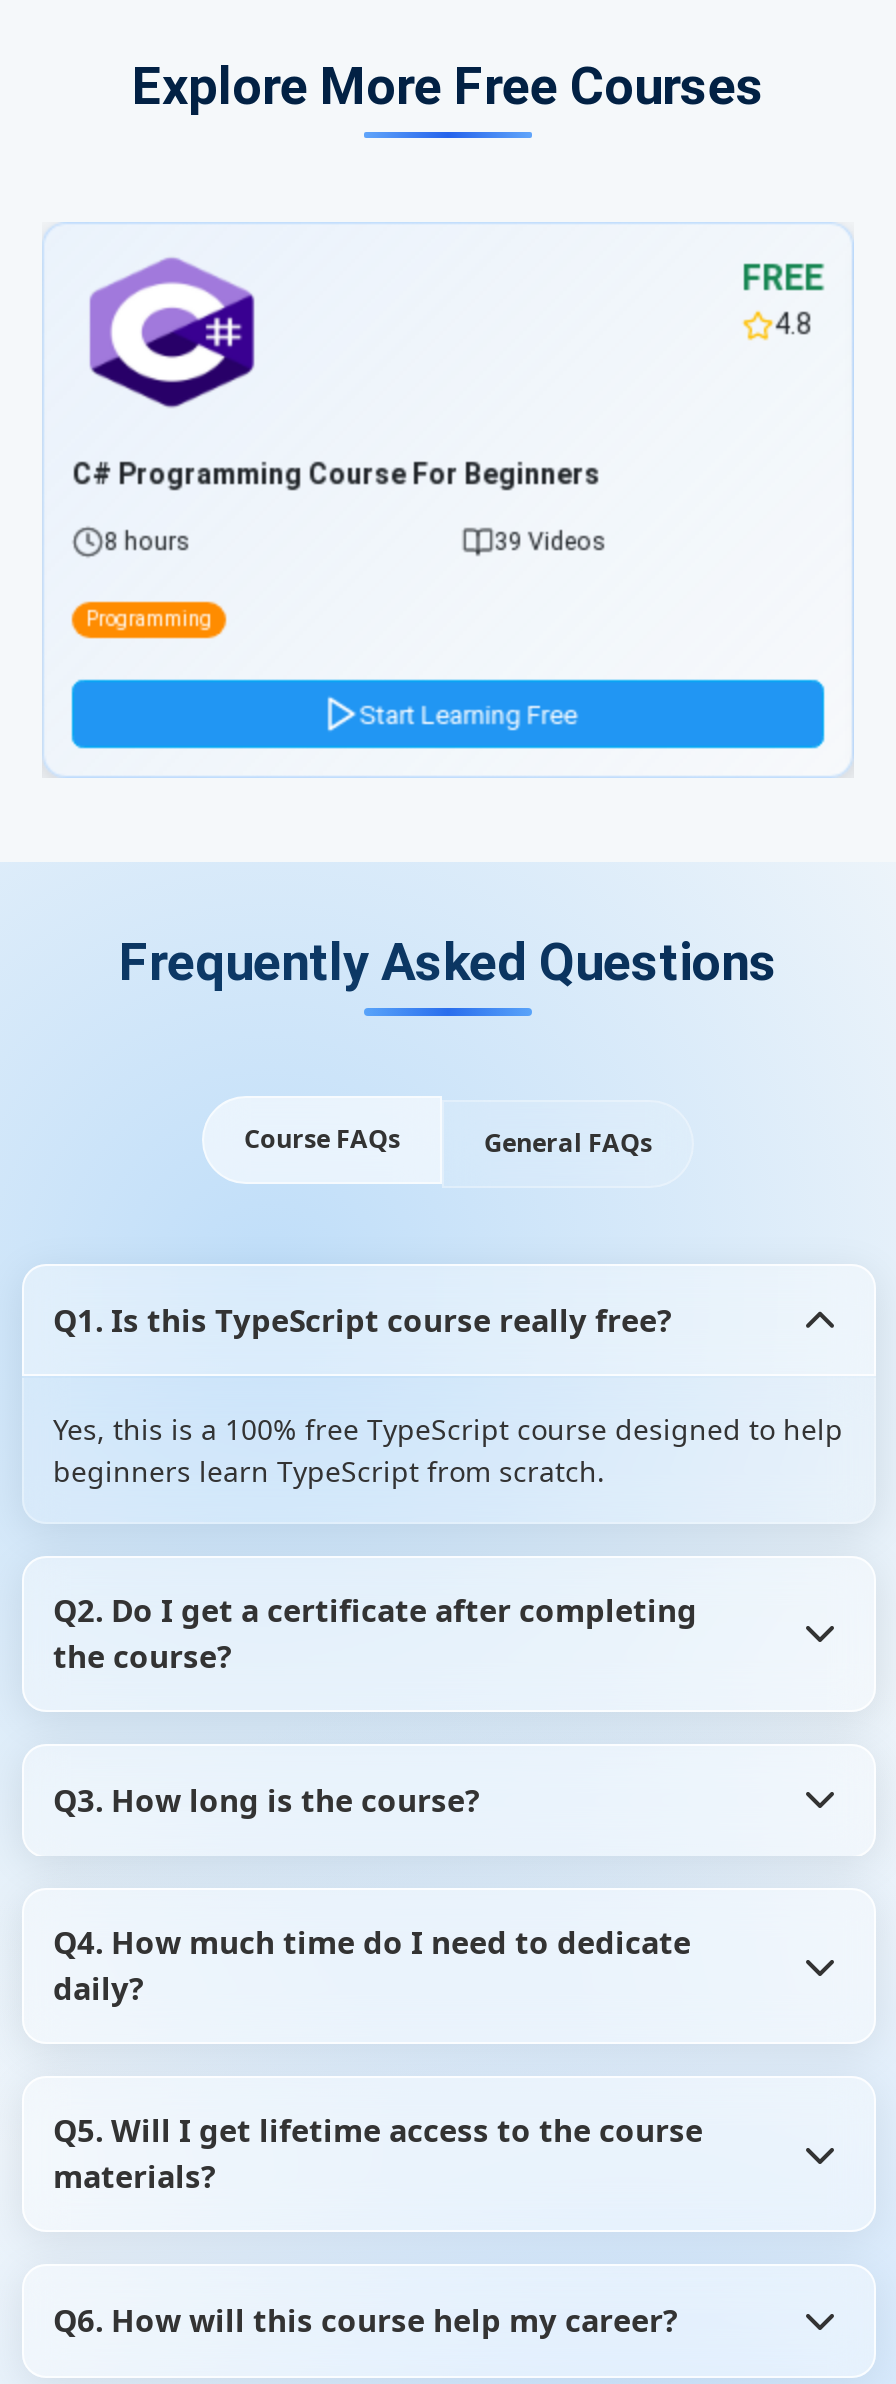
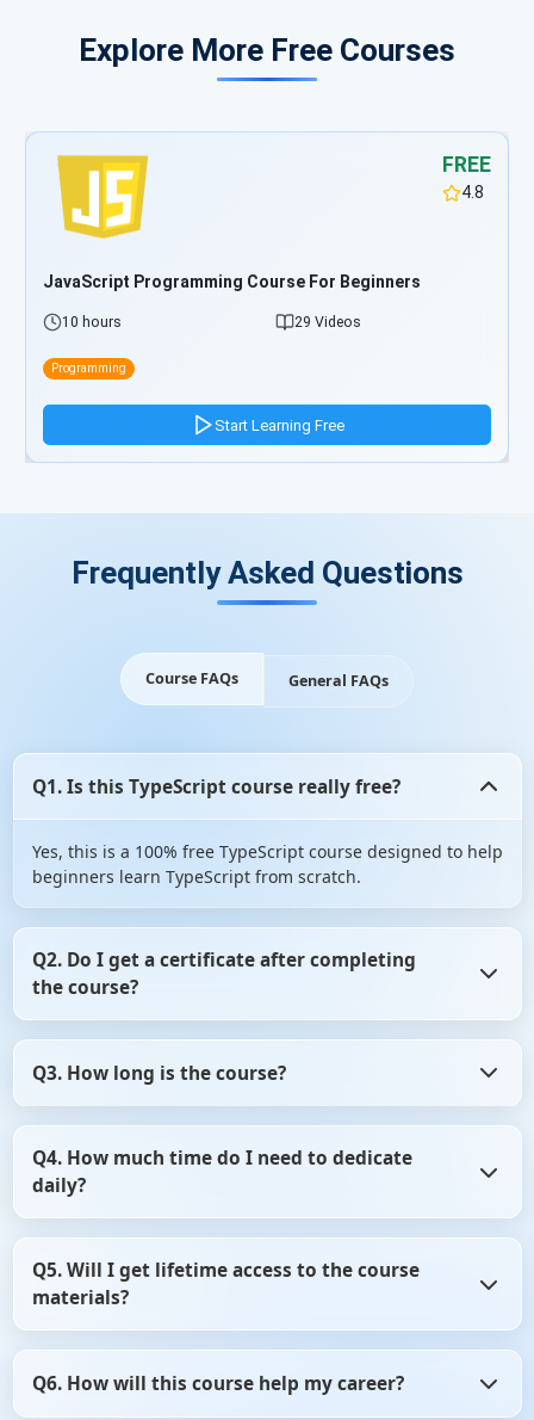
[72,256,600,490] [image] | C# Programming Course For Beginners -> [43,153,421,291] [image] | JavaScript Programming Course For Beginners
[104,528,190,556] 8 hours -> [62,314,122,331] 10 hours
[494,528,606,556] 39 Videos -> [294,314,361,331] 29 Videos

